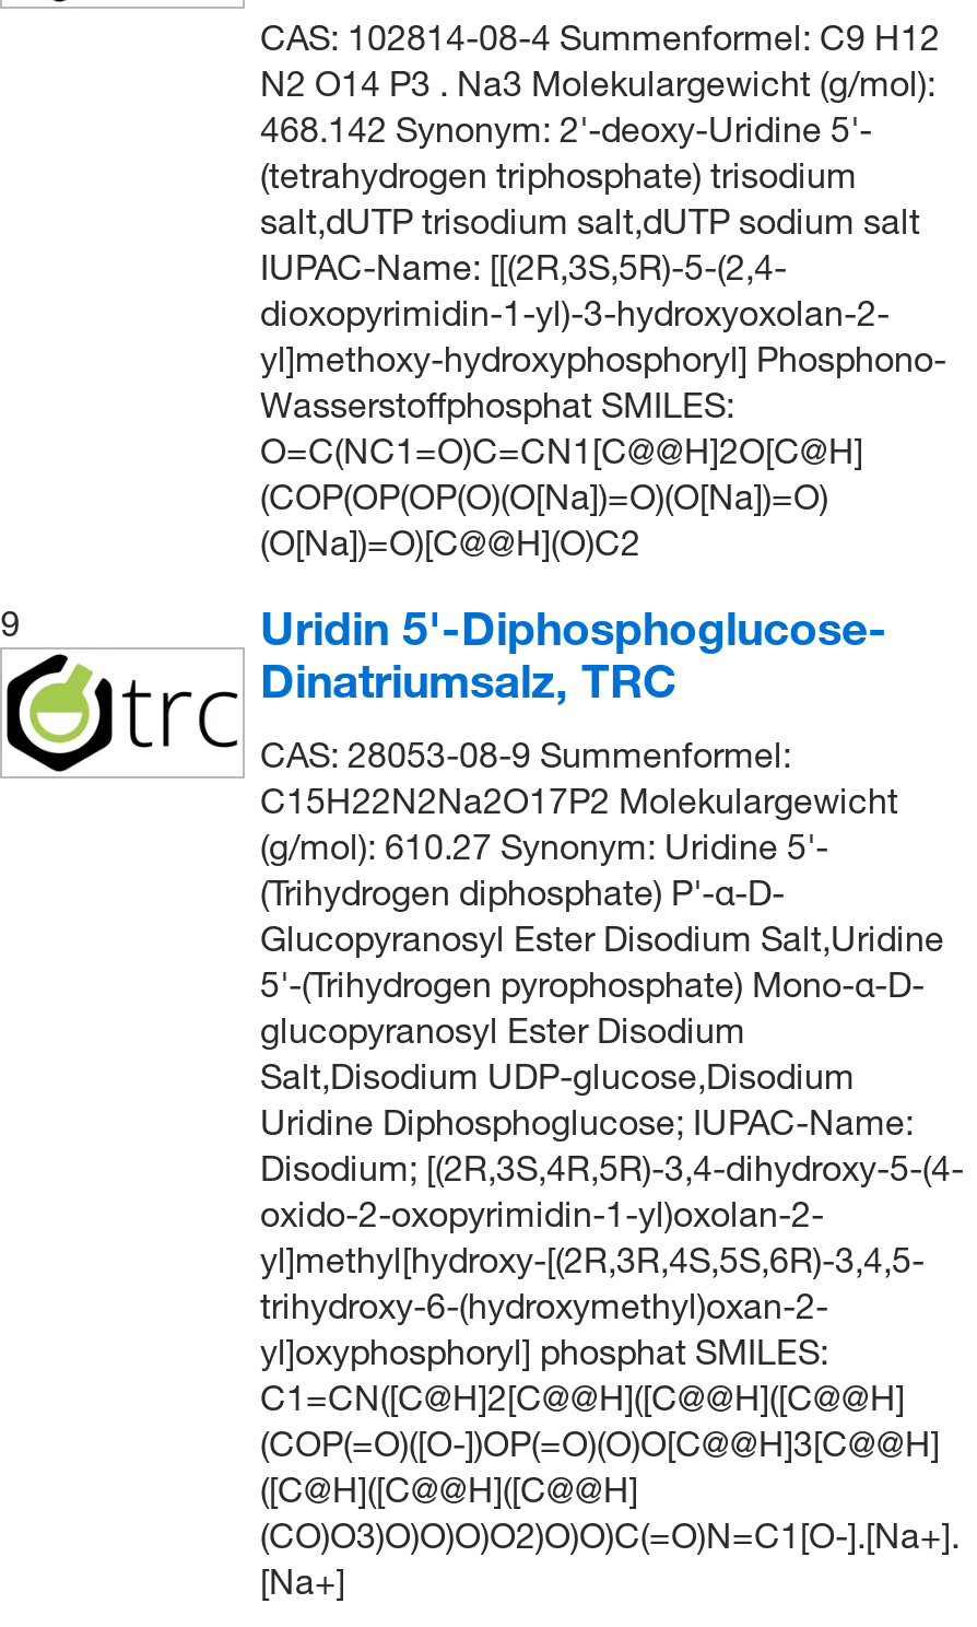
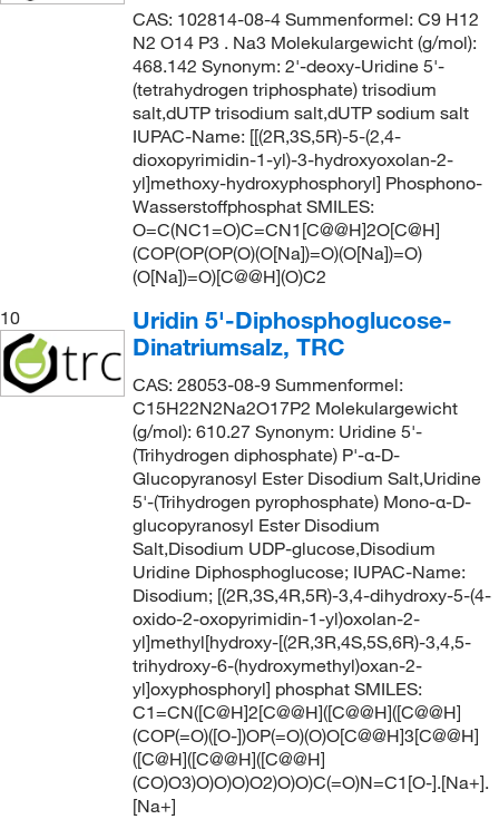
[0,601,20,645] 9 -> [0,306,20,328] 10

